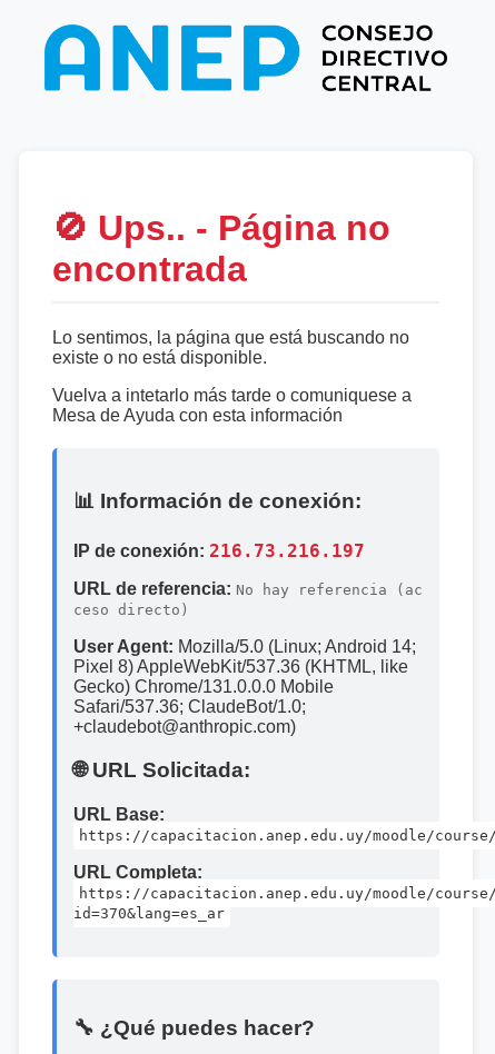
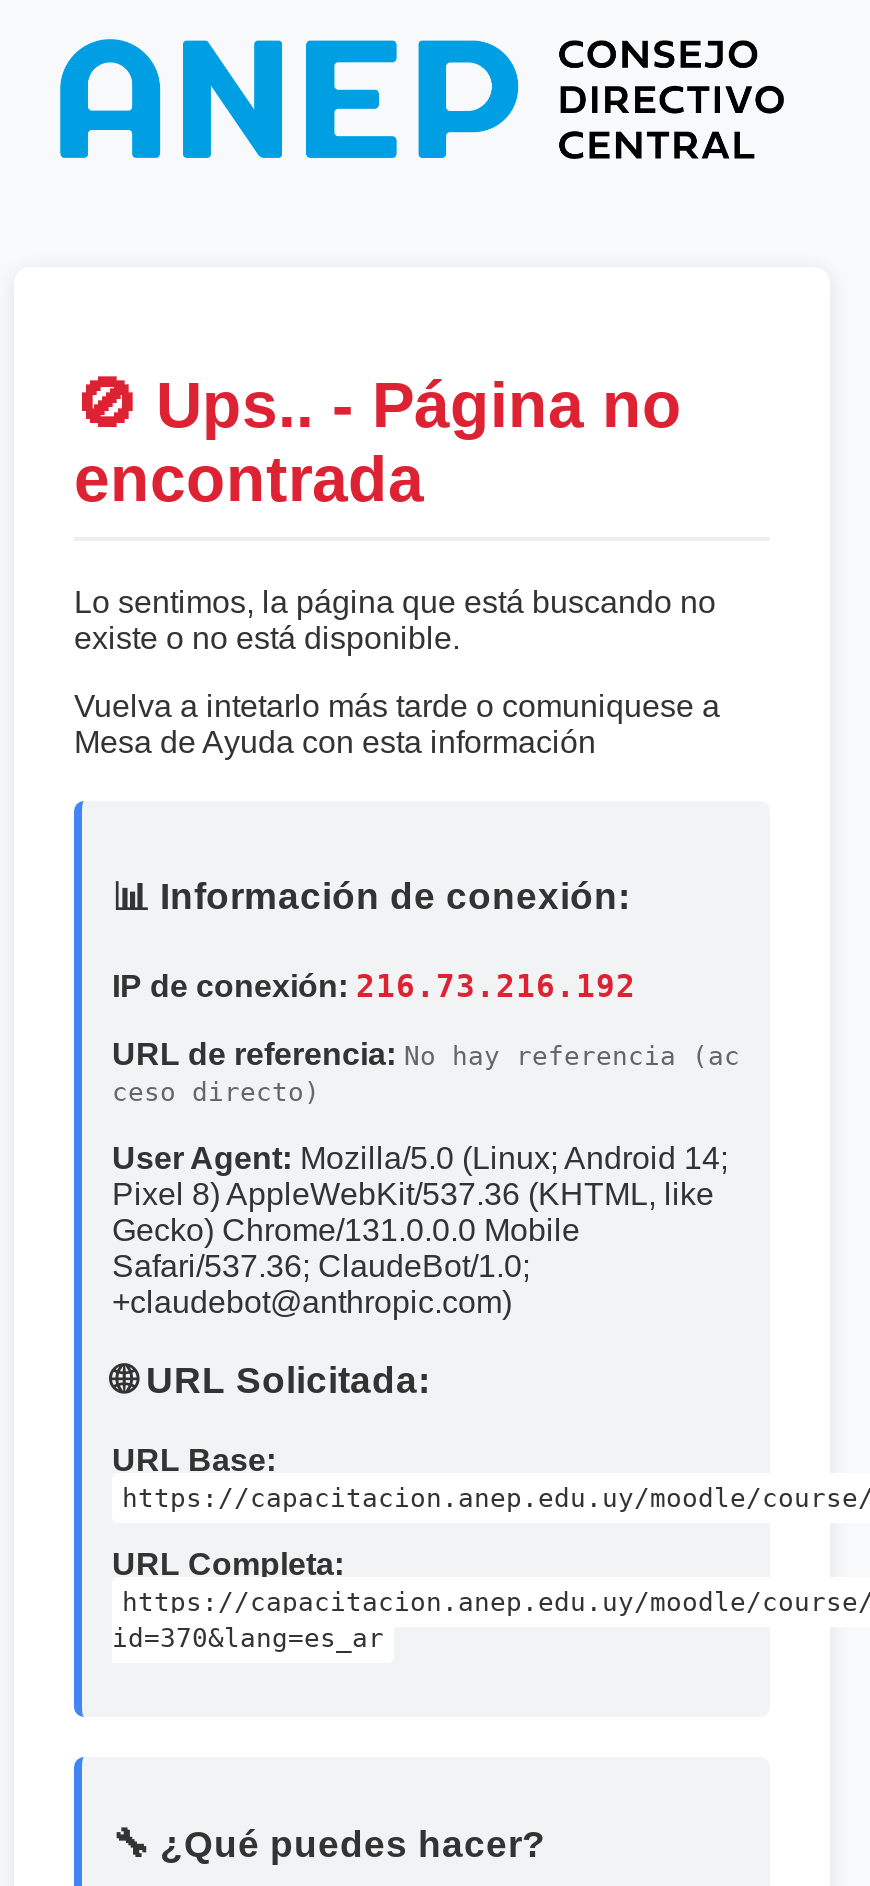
[73,542,365,562] IP de conexión: 216.73.216.197 -> [112,970,636,1006] IP de conexión: 216.73.216.192

